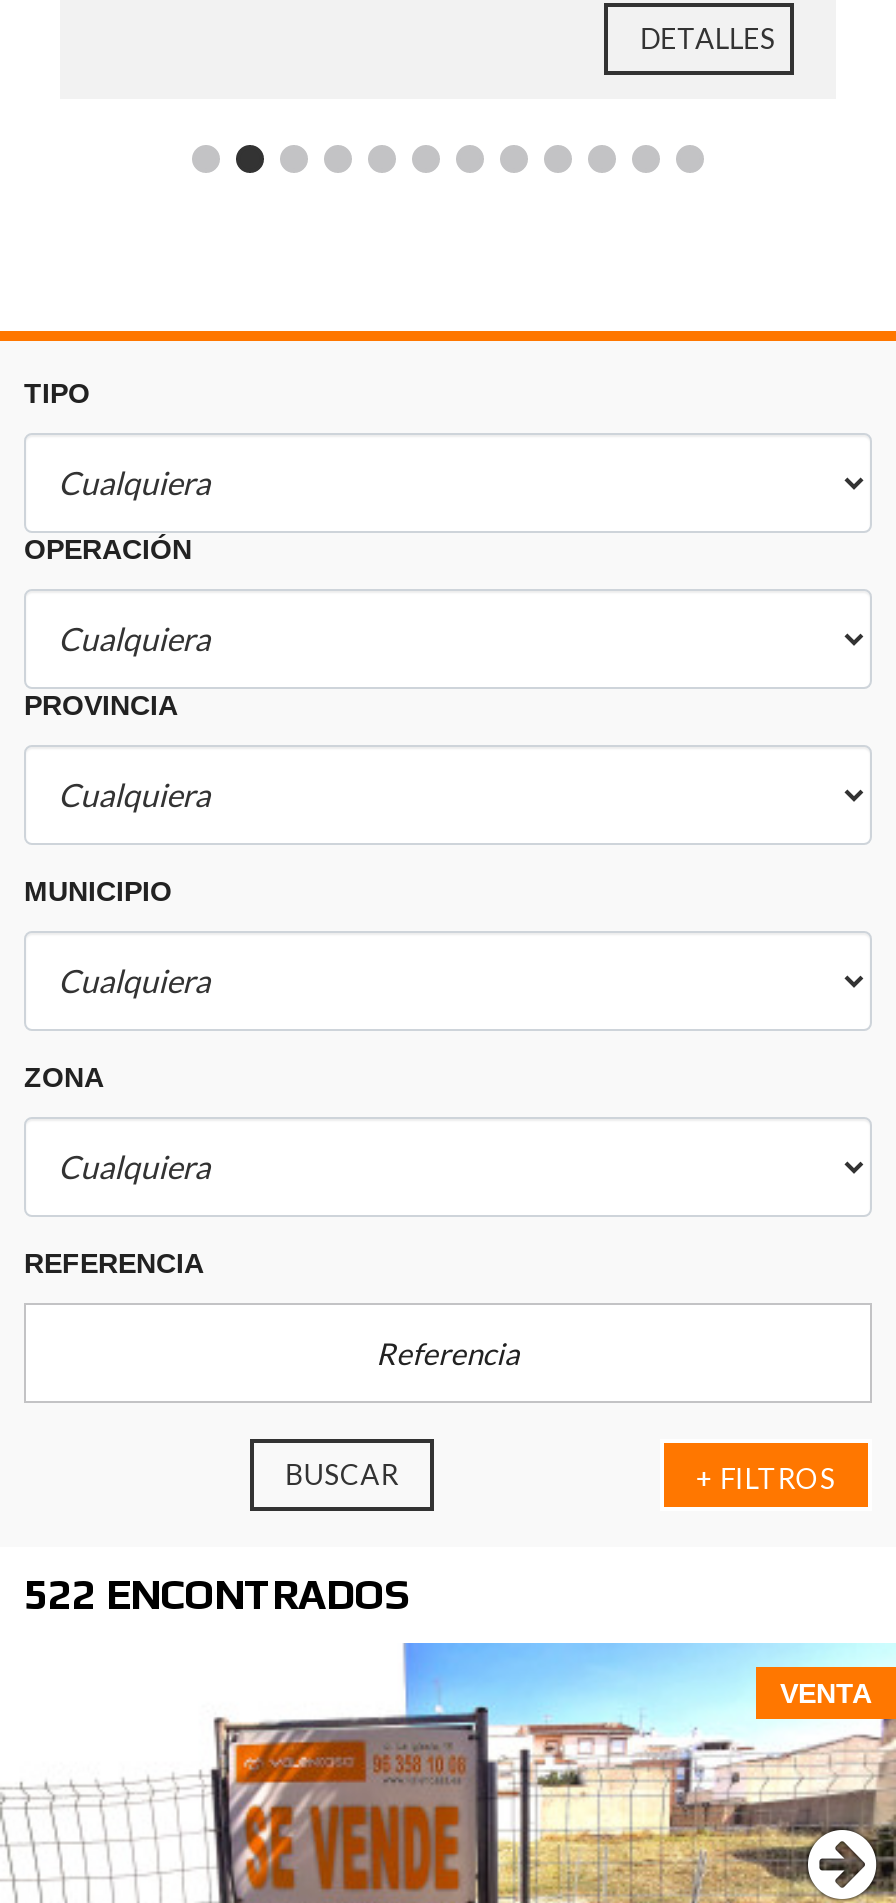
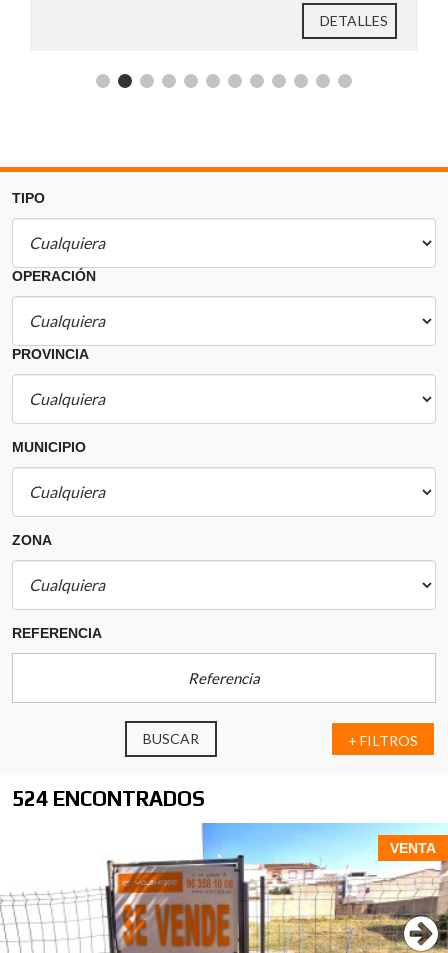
[24,1568,410,1618] 522 ENCONTRADOS -> [12,786,205,811] 524 ENCONTRADOS

